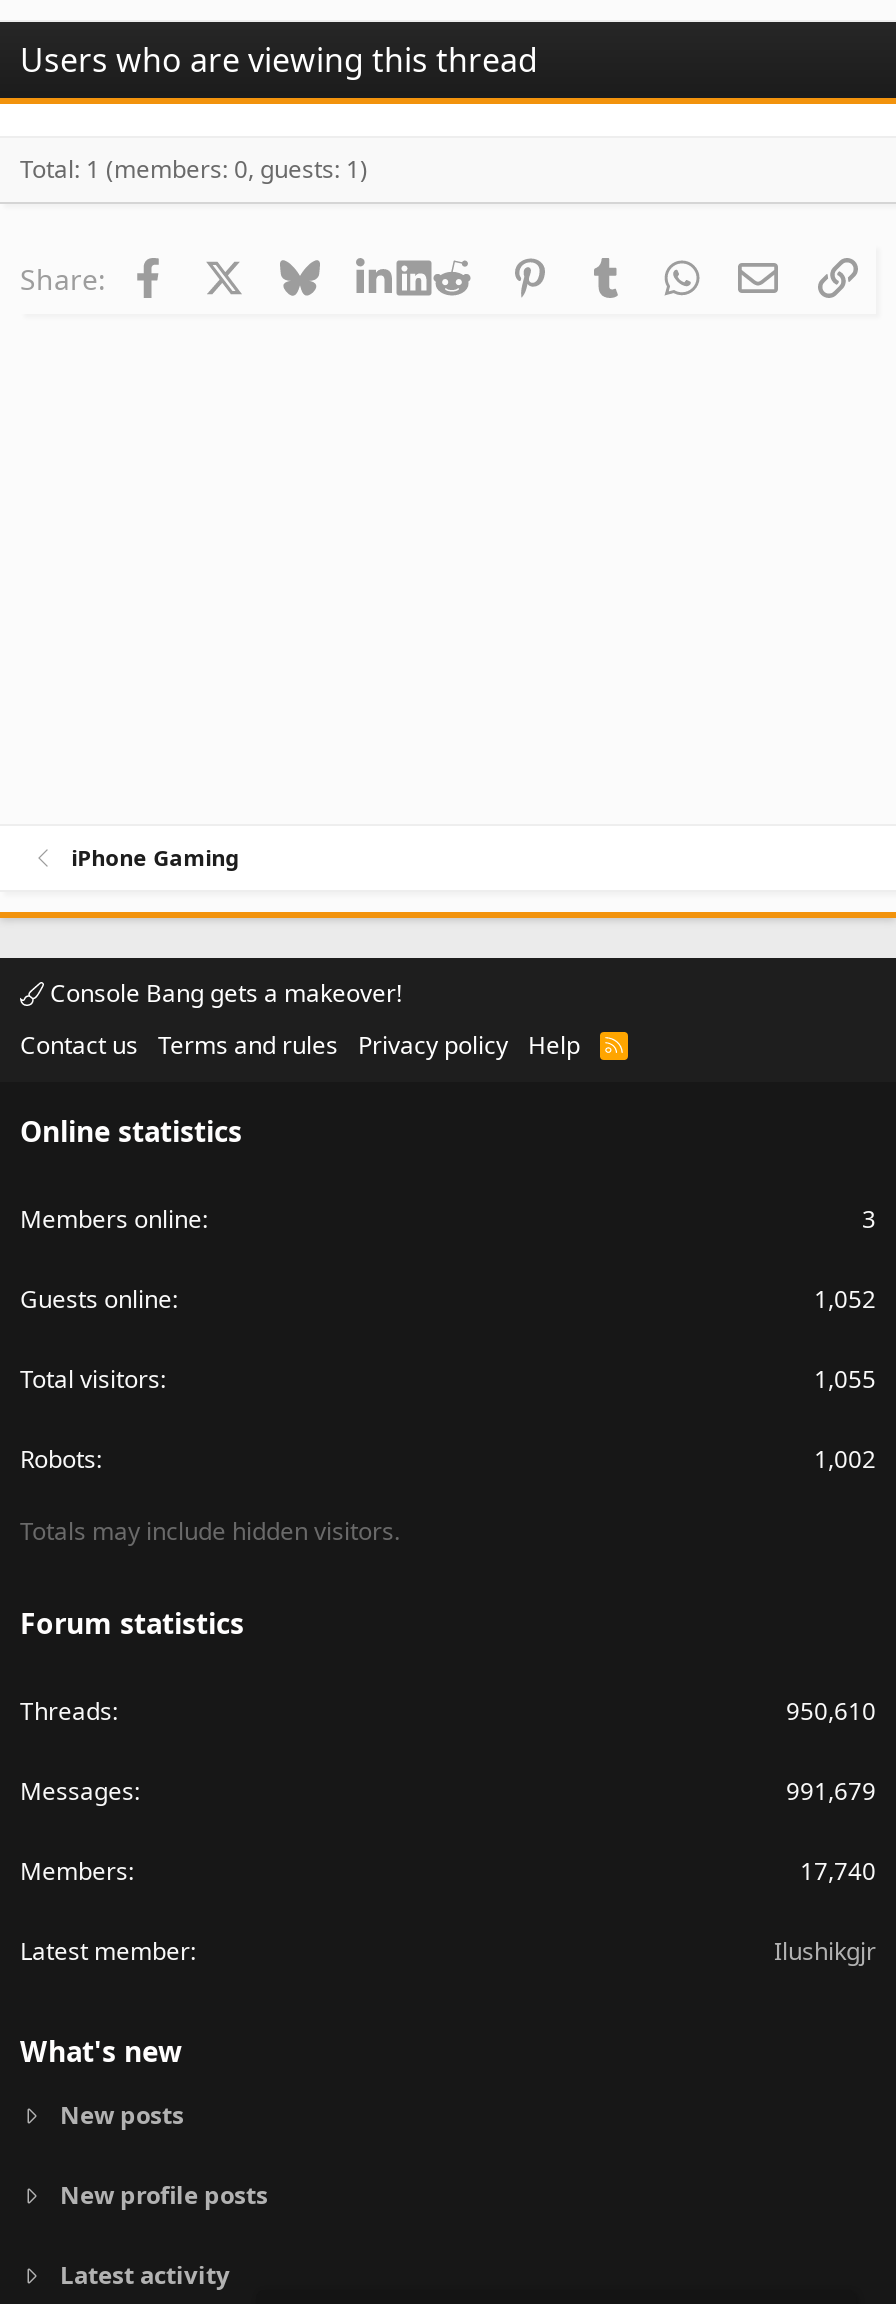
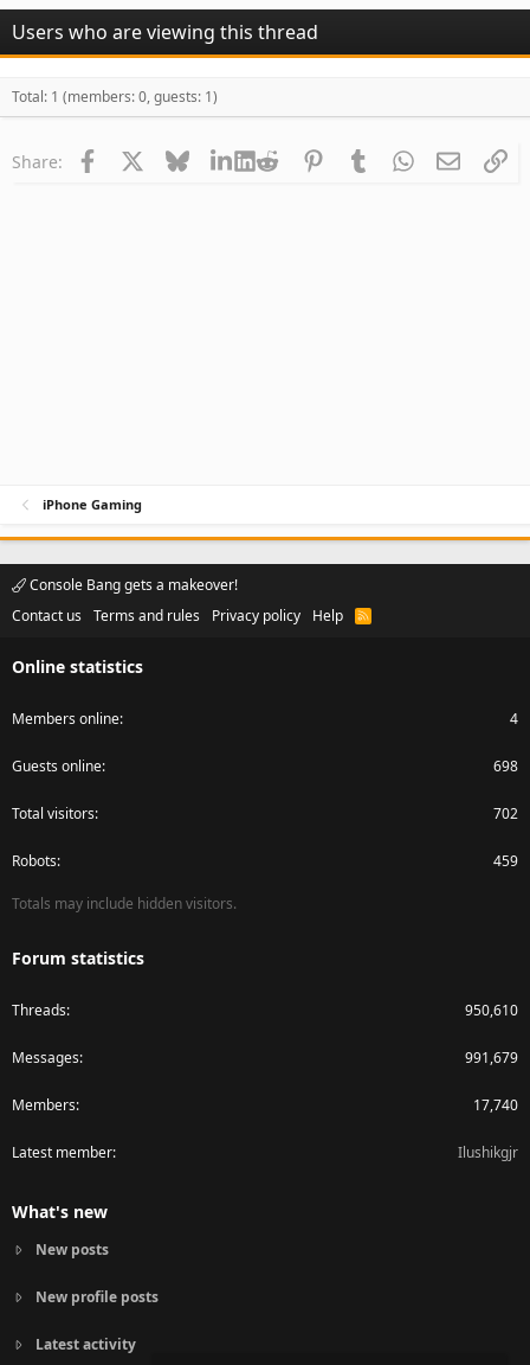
[862,1202,876,1236] 3 -> [510,709,518,729] 4
[814,1282,876,1316] 1,052 -> [493,756,518,776] 698
[814,1362,876,1396] 1,055 -> [493,803,518,824] 702
[814,1442,876,1476] 1,002 -> [493,851,518,871] 459

